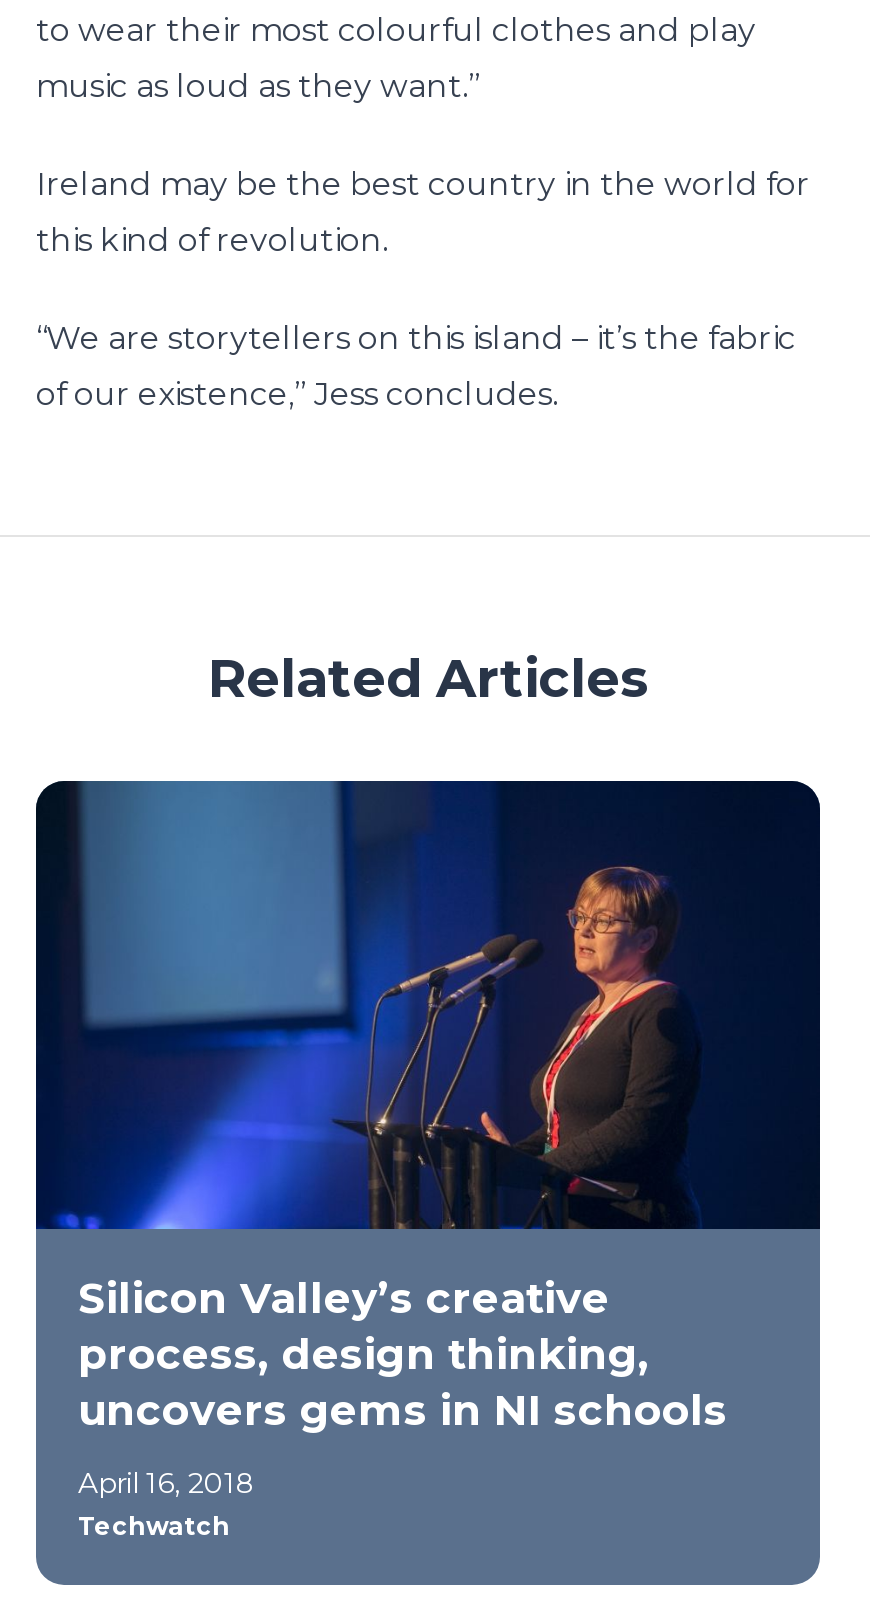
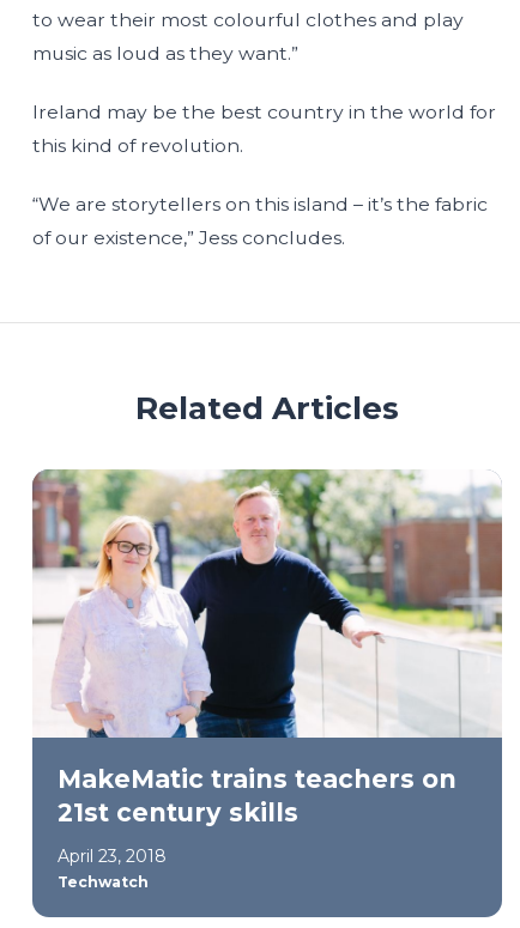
[34,779,822,1435] [image] | Silicon Valley’s creative | process, design thinking, | uncovers gems in NI schools -> [31,468,503,827] [image] | MakeMatic trains teachers on | 21st century skills
[78,1465,256,1501] April 16, 2018 -> [58,845,167,867] April 23, 2018

